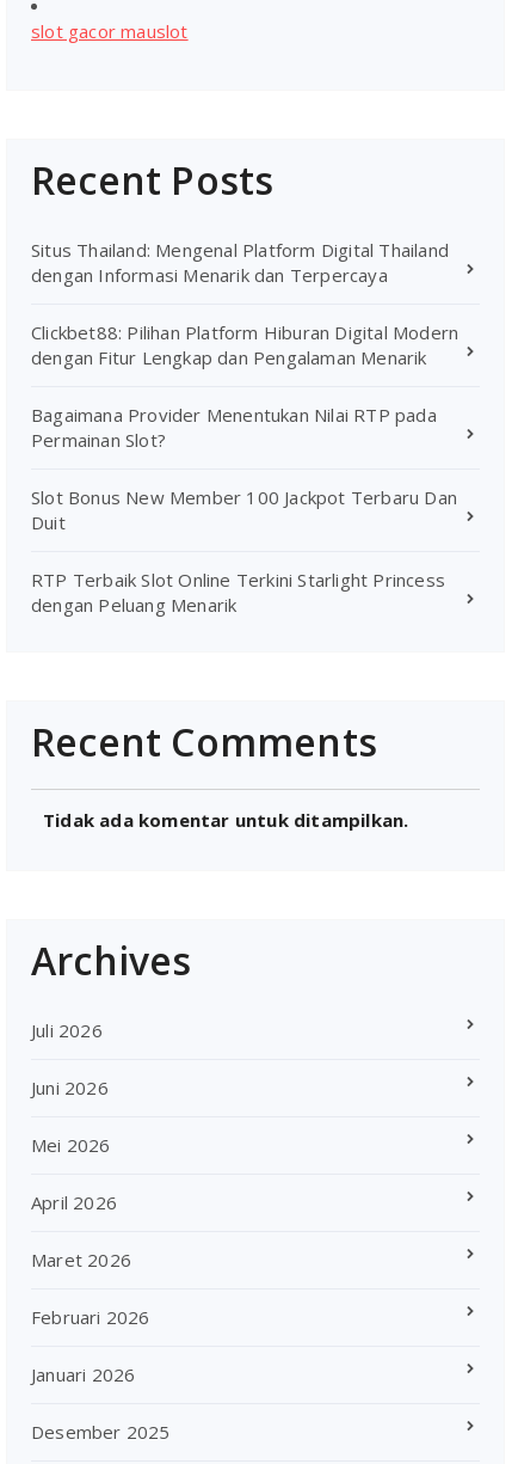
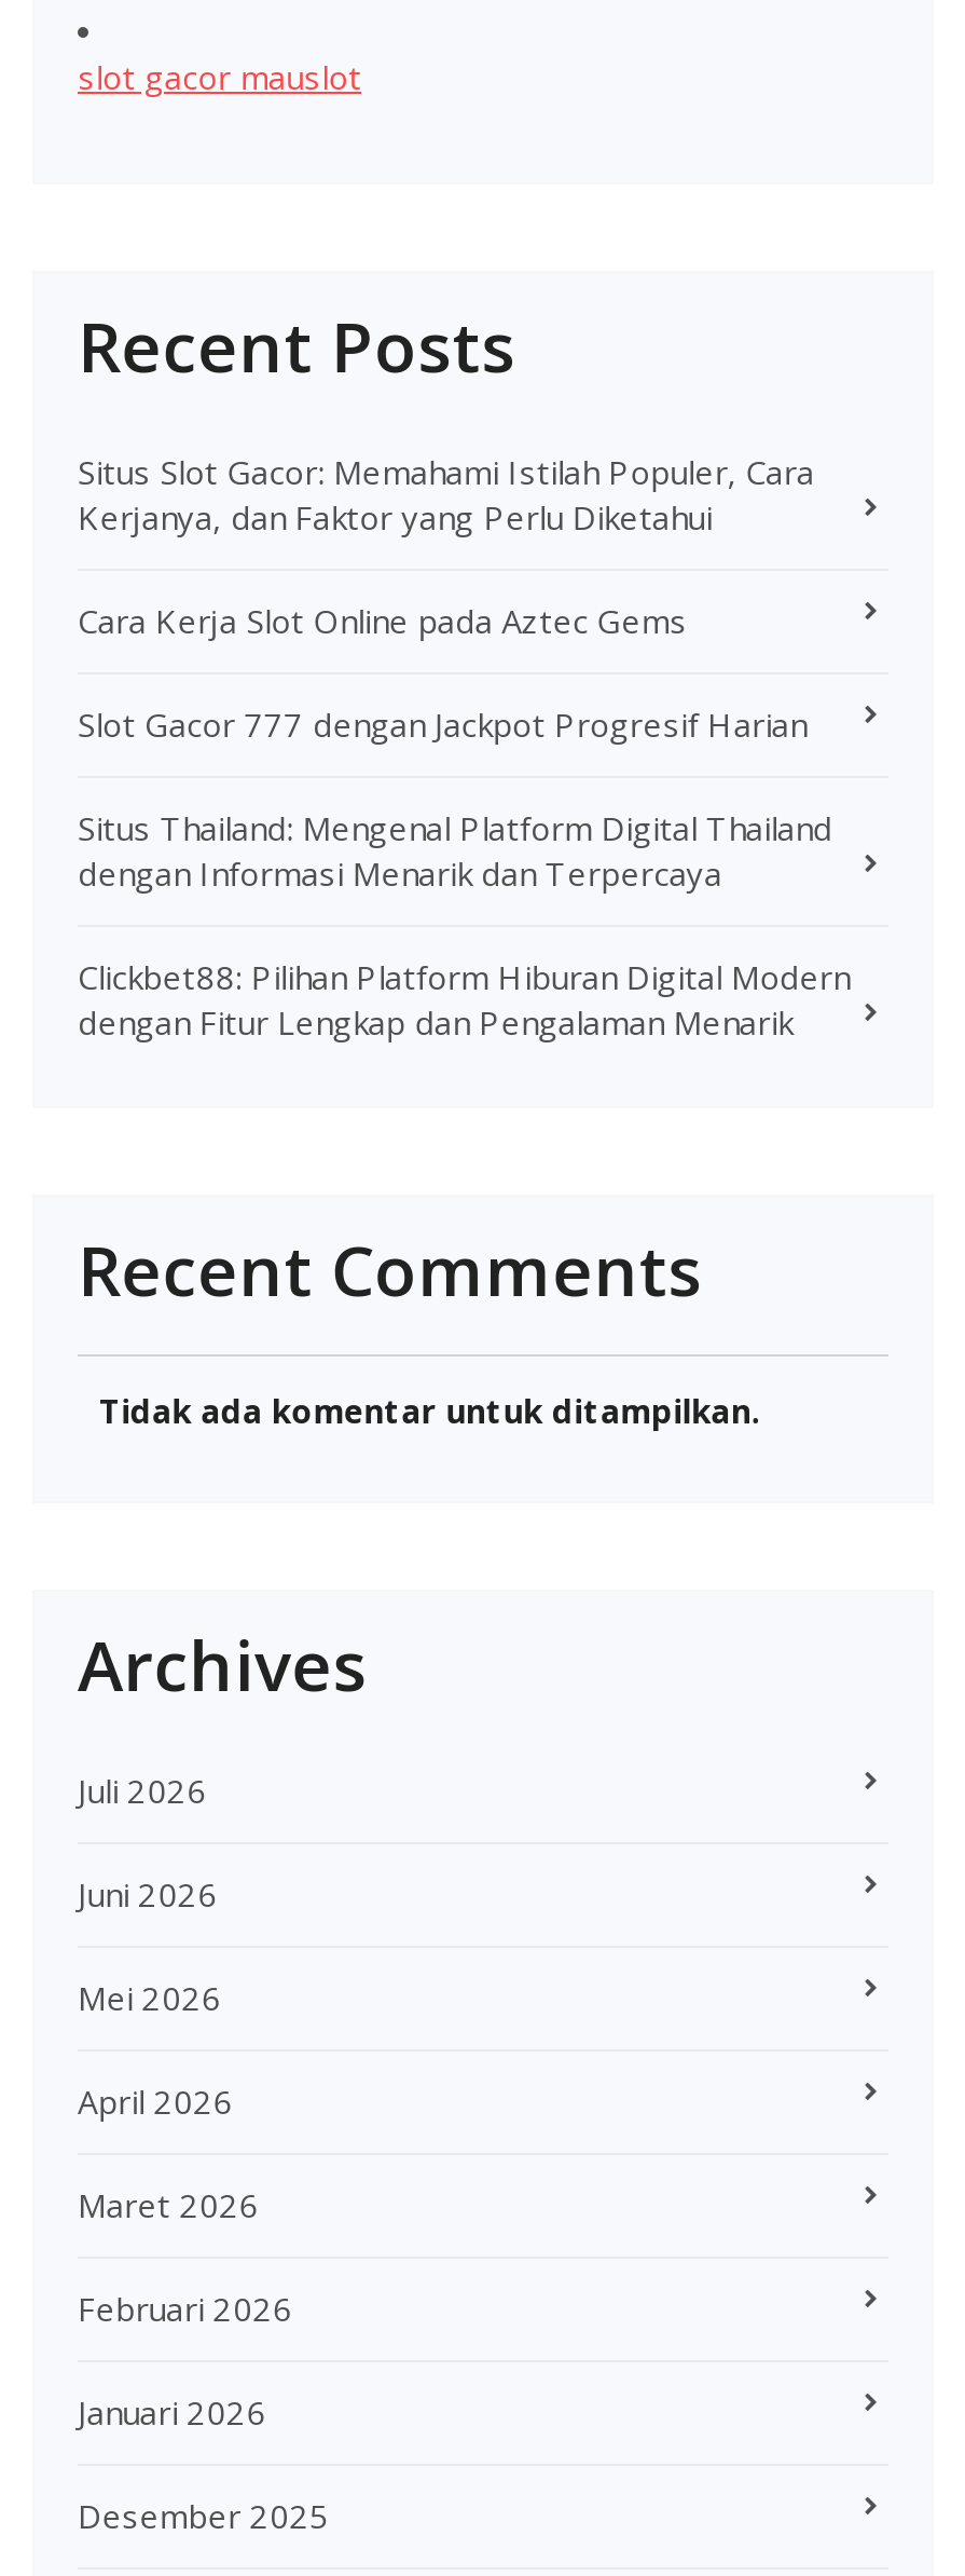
none -> [78,450,814,745] Situs Slot Gacor: Memahami Istilah Populer, Cara | Kerjanya, dan Faktor yang Perlu Diketahui | Cara Kerja Slot Online pada Aztec Gems | Slot Gacor 777 dengan Jackpot Progresif Harian
moved [31,238,459,369] -> [78,806,850,1043]: Situs Thailand: Mengenal Platform Digital Thailand | dengan Informasi Menarik dan Terpercaya | Clickbet88: Pilihan Platform Hiburan Digital Modern | dengan Fitur Lengkap dan Pengalaman Menarik
[31,403,457,616] Bagaimana Provider Menentukan Nilai RTP pada | Permainan Slot? | Slot Bonus New Member 100 Jackpot Terbaru Dan | Duit | RTP Terbaik Slot Online Terkini Starlight Princess | dengan Peluang Menarik -> none

